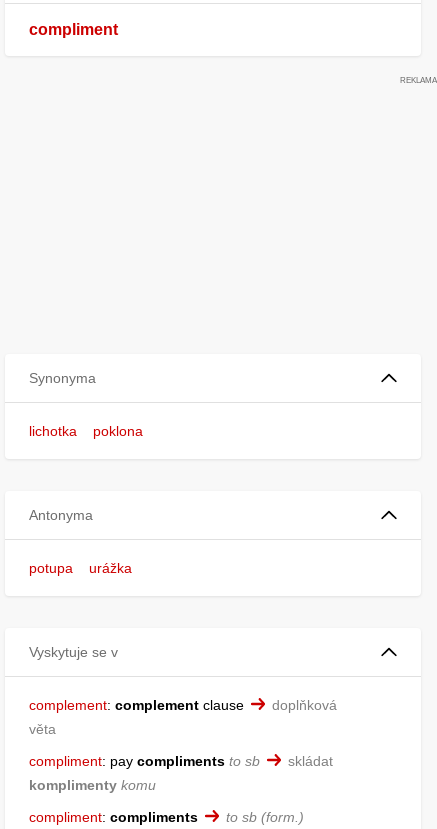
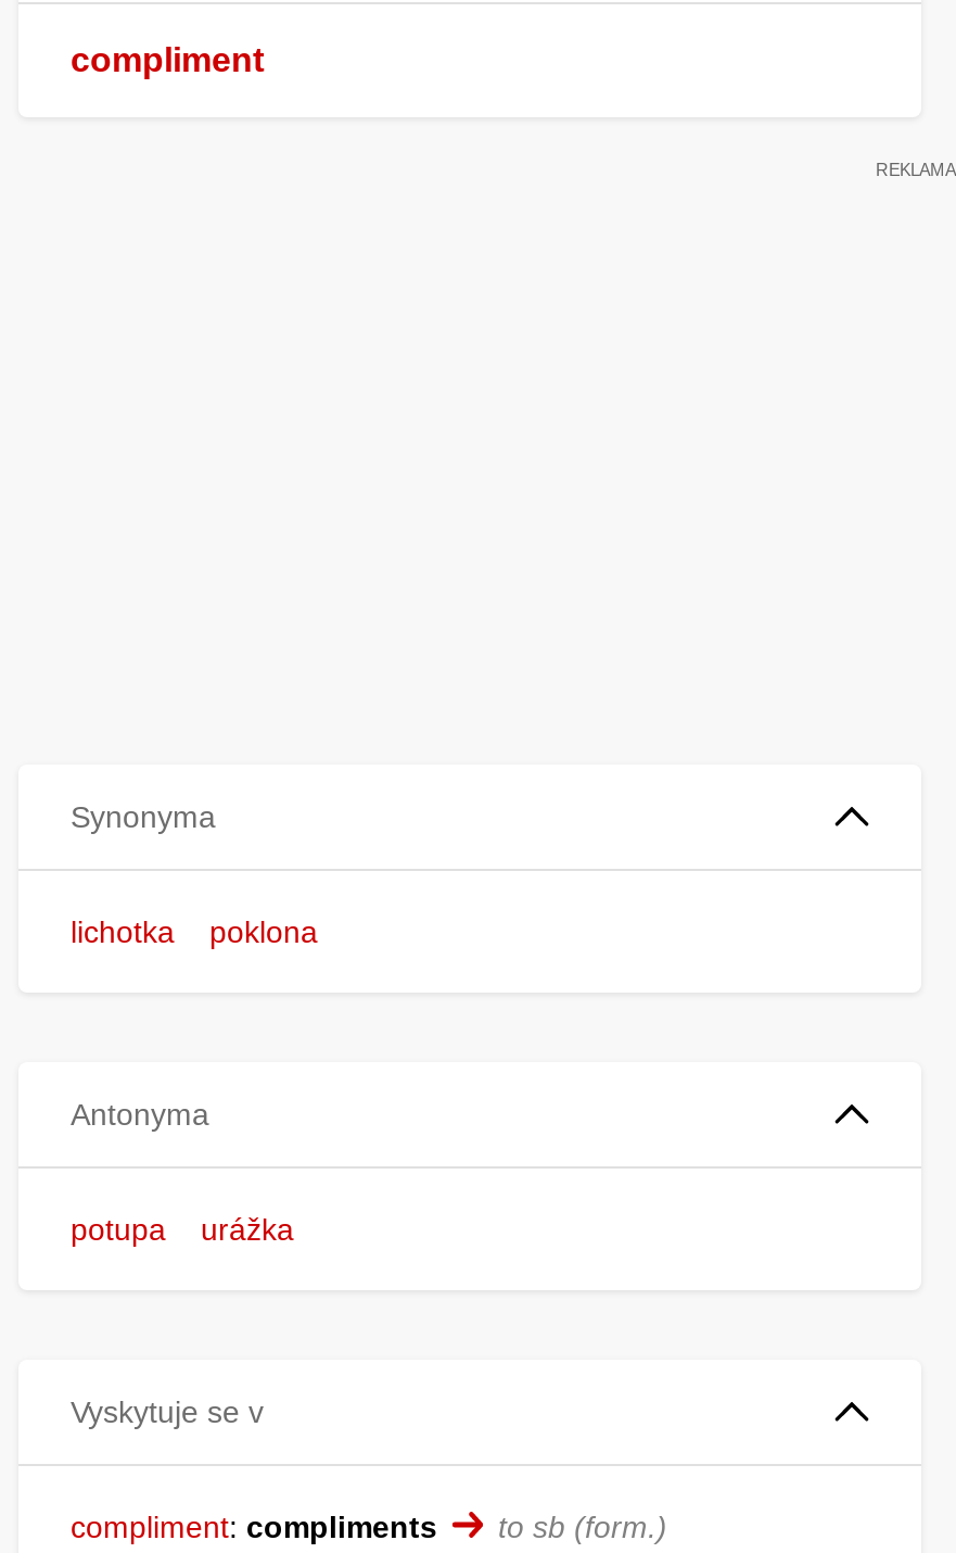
[29,697,337,793] complement: complement clause | doplňková | věta | compliment: pay compliments to sb | skládat | komplimenty komu -> none

